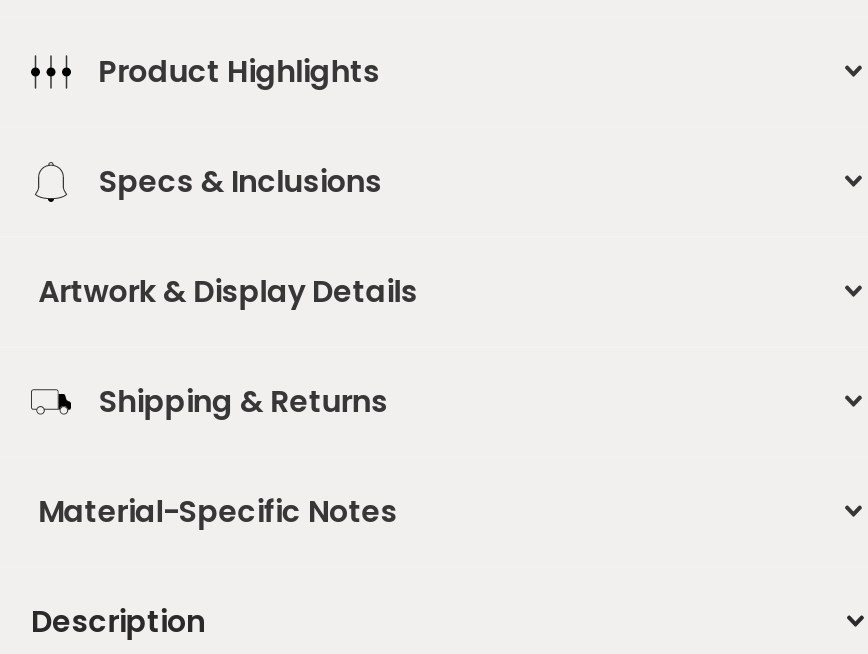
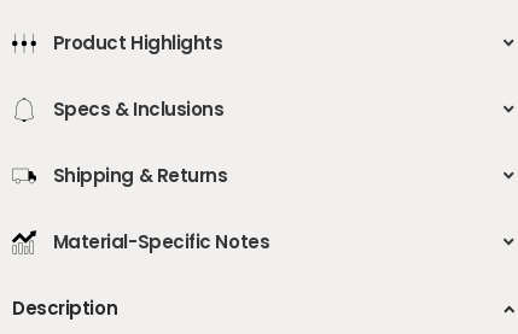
[38,270,418,312] Artwork & Display Details -> none

